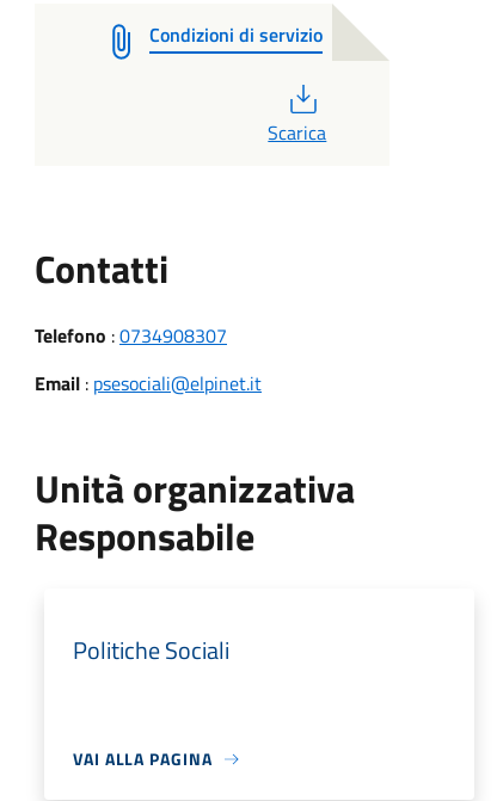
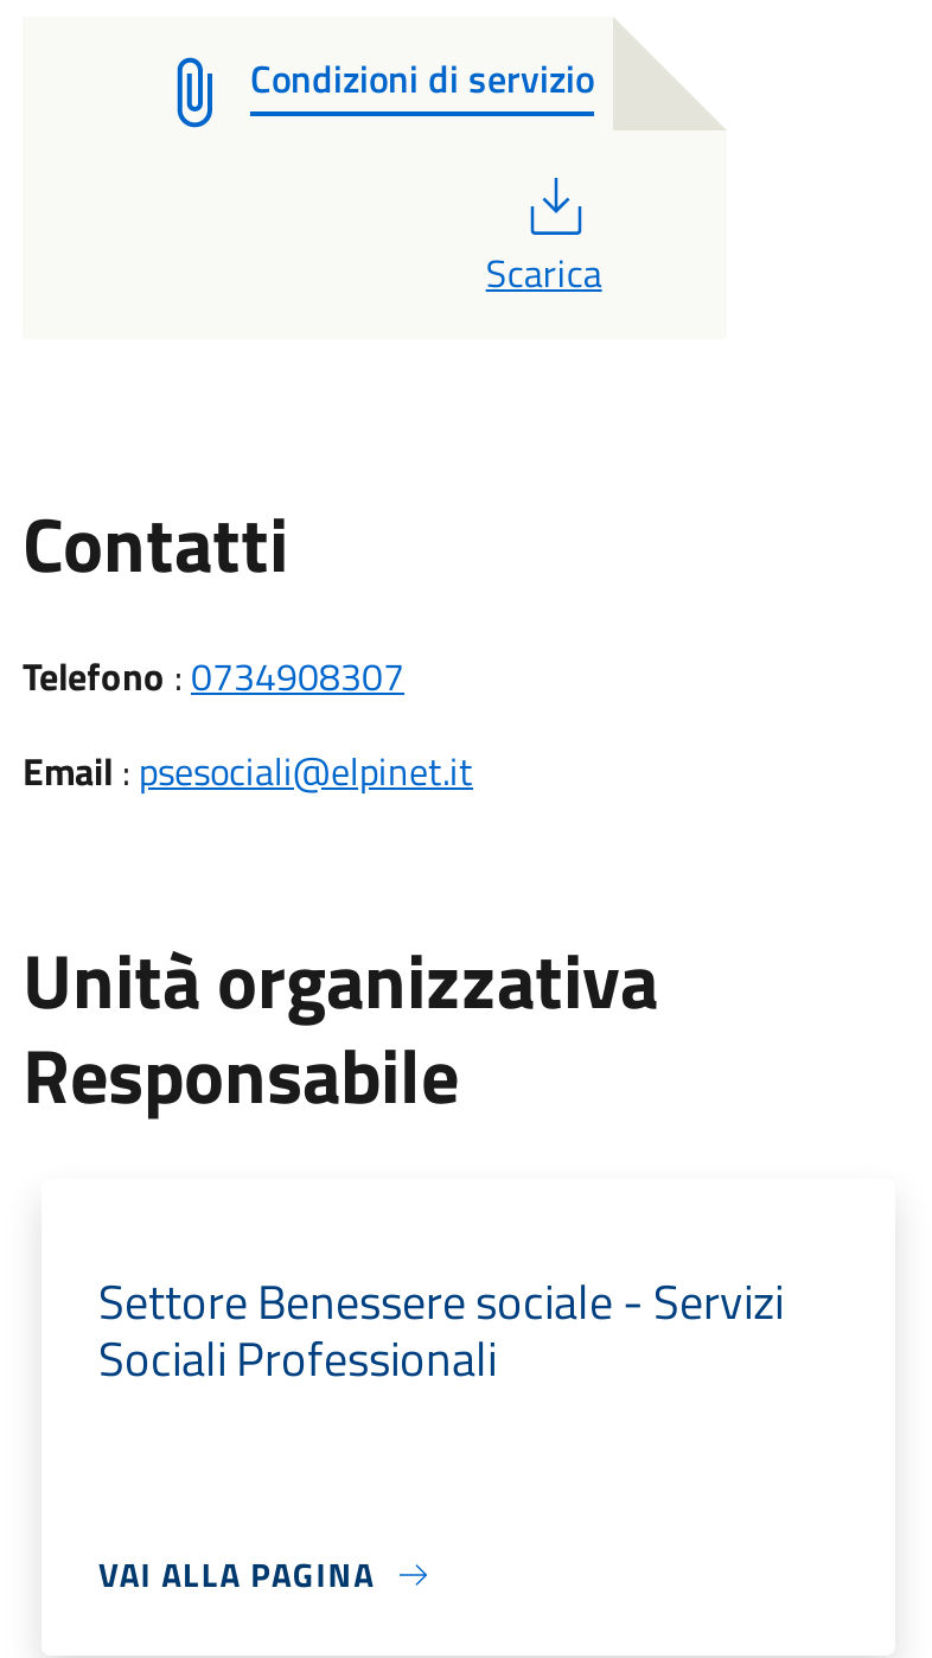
[73,631,229,668] Politiche Sociali -> [98,1264,784,1395] Settore Benessere sociale - Servizi | Sociali Professionali

